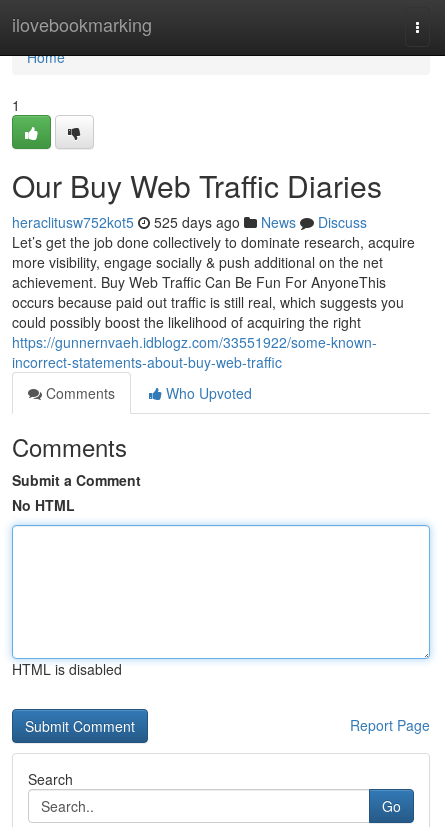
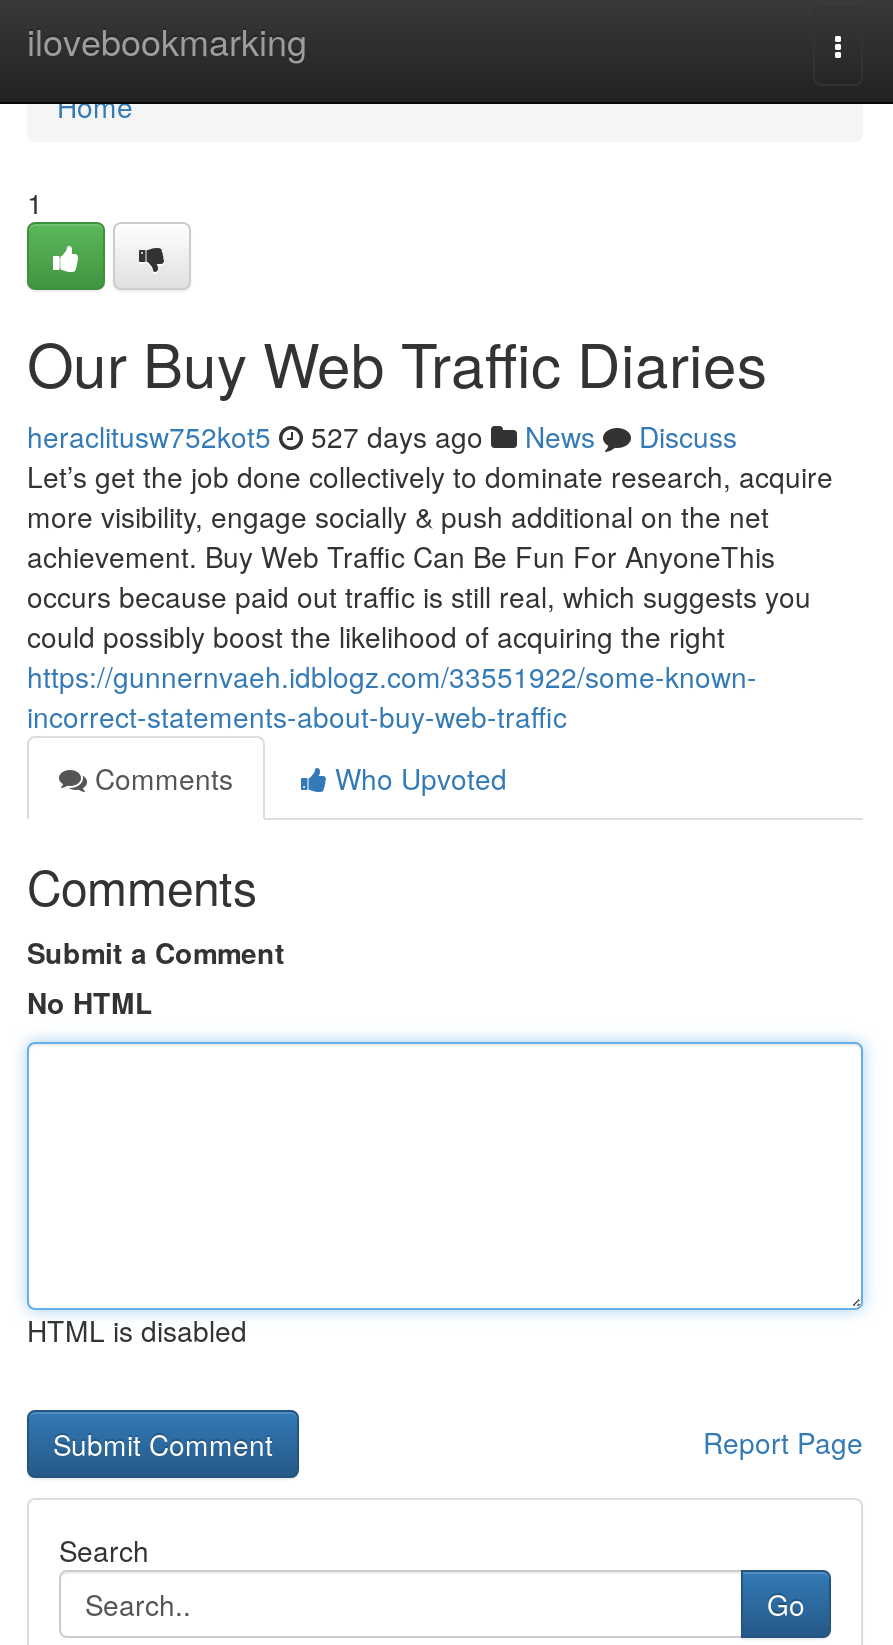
[12,212,367,232] heraclitusw752kot5 525 days ago News Discuss -> [27,416,737,456] heraclitusw752kot5 527 days ago News Discuss

